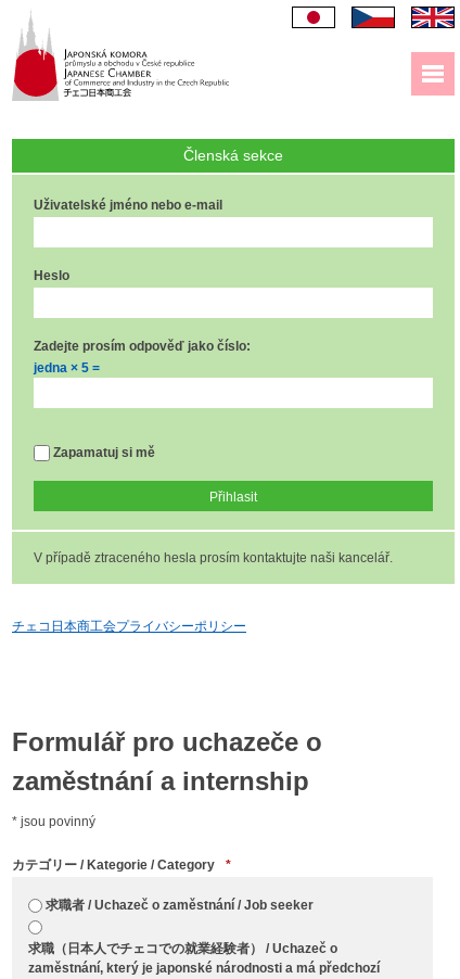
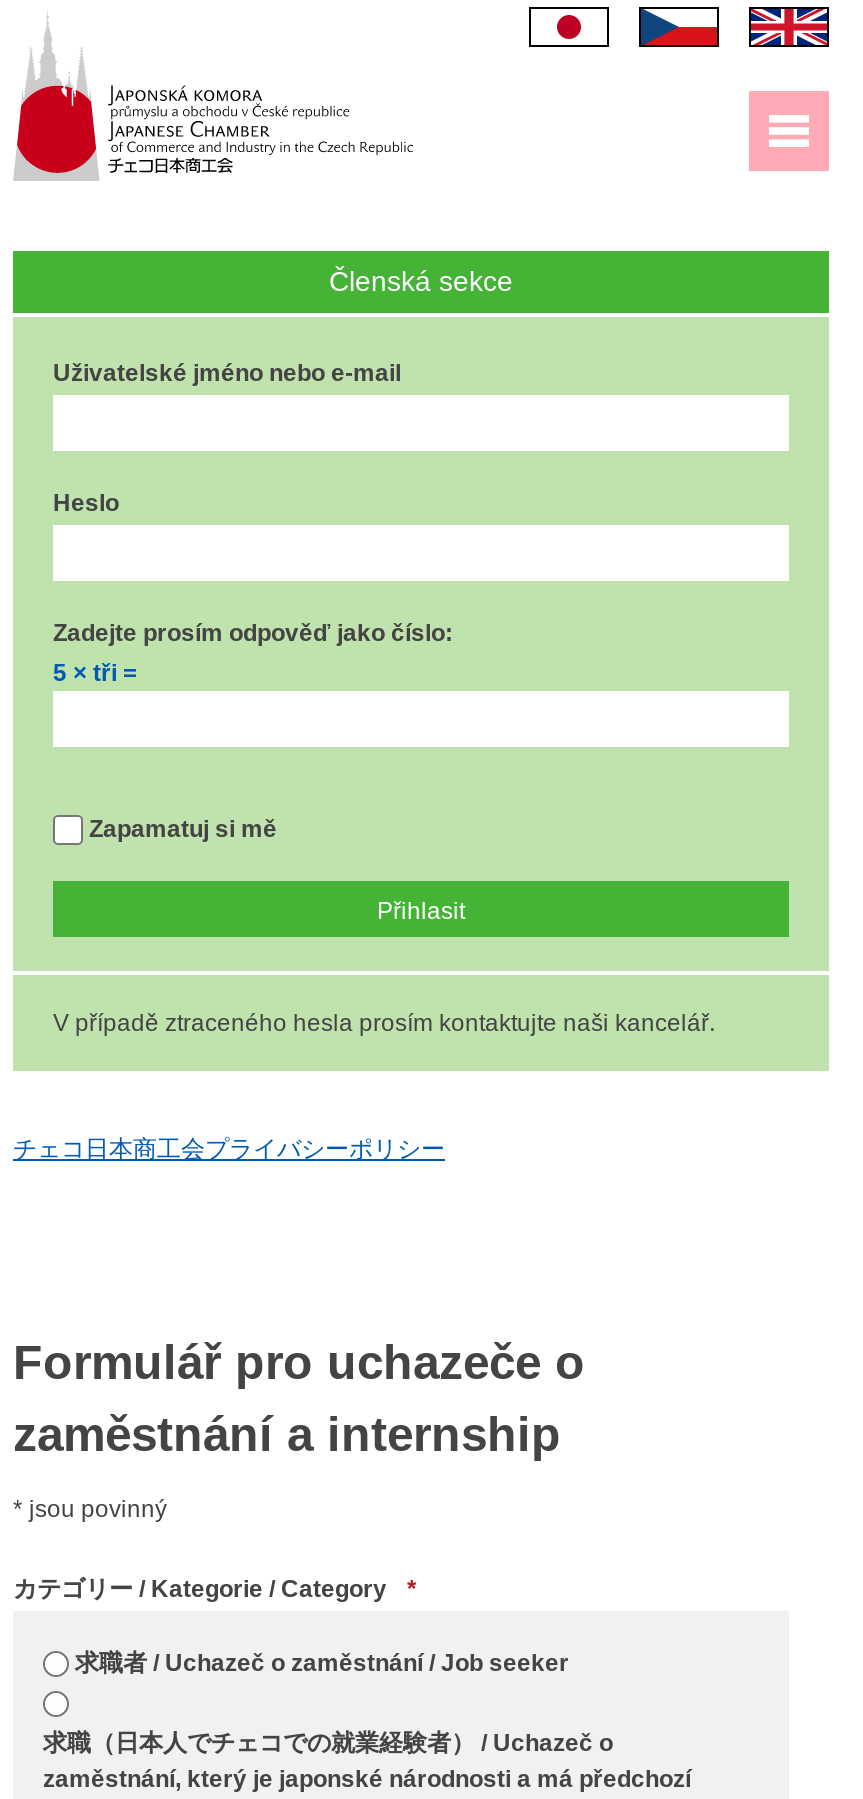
[34,360,100,375] jedna × 5 = -> [53,658,137,686] 5 × tři =

